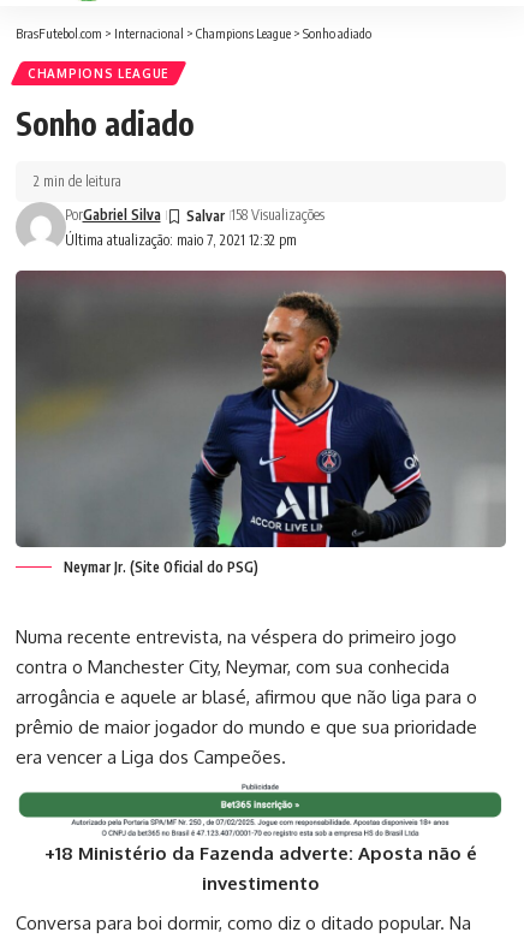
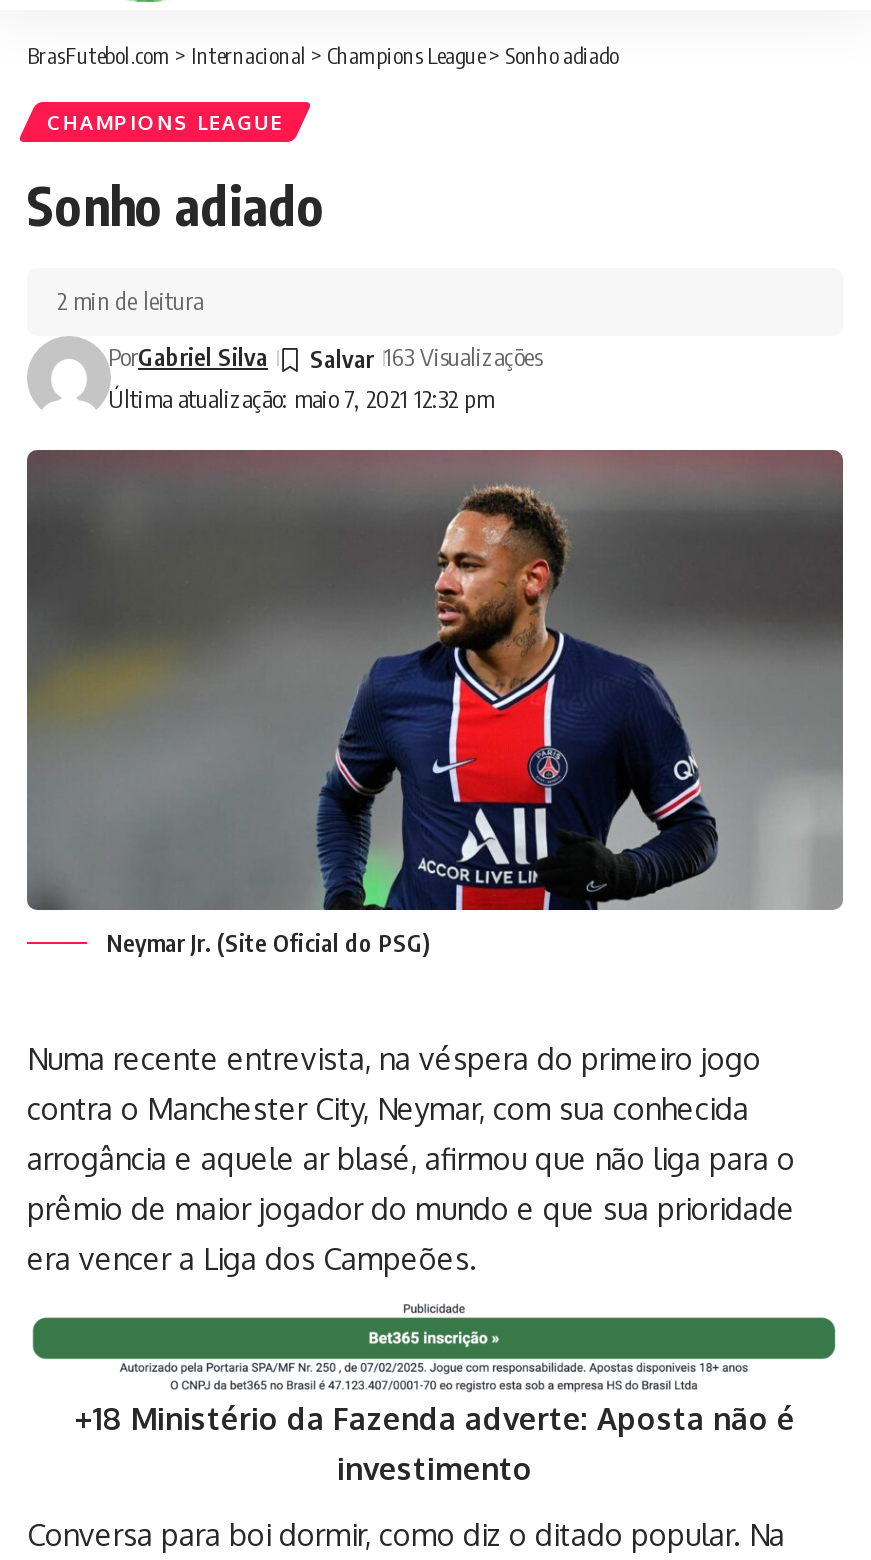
[230,206,324,224] 158 Visualizações -> [384,342,542,372] 163 Visualizações

